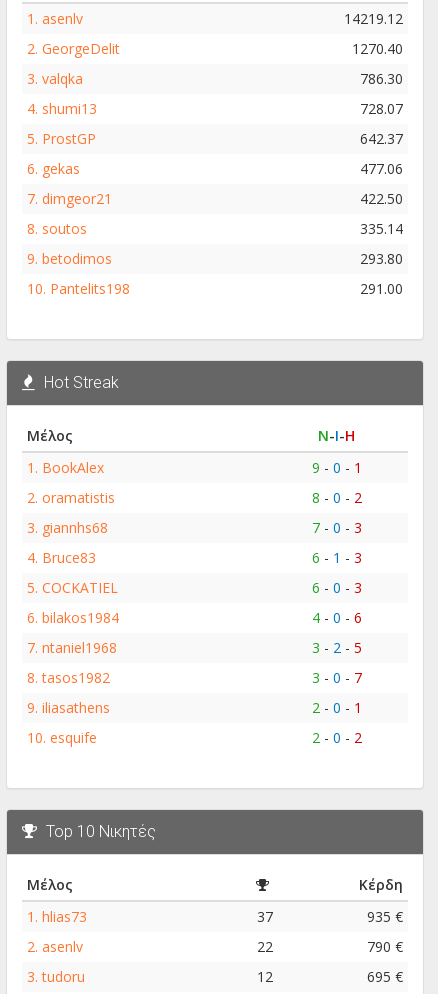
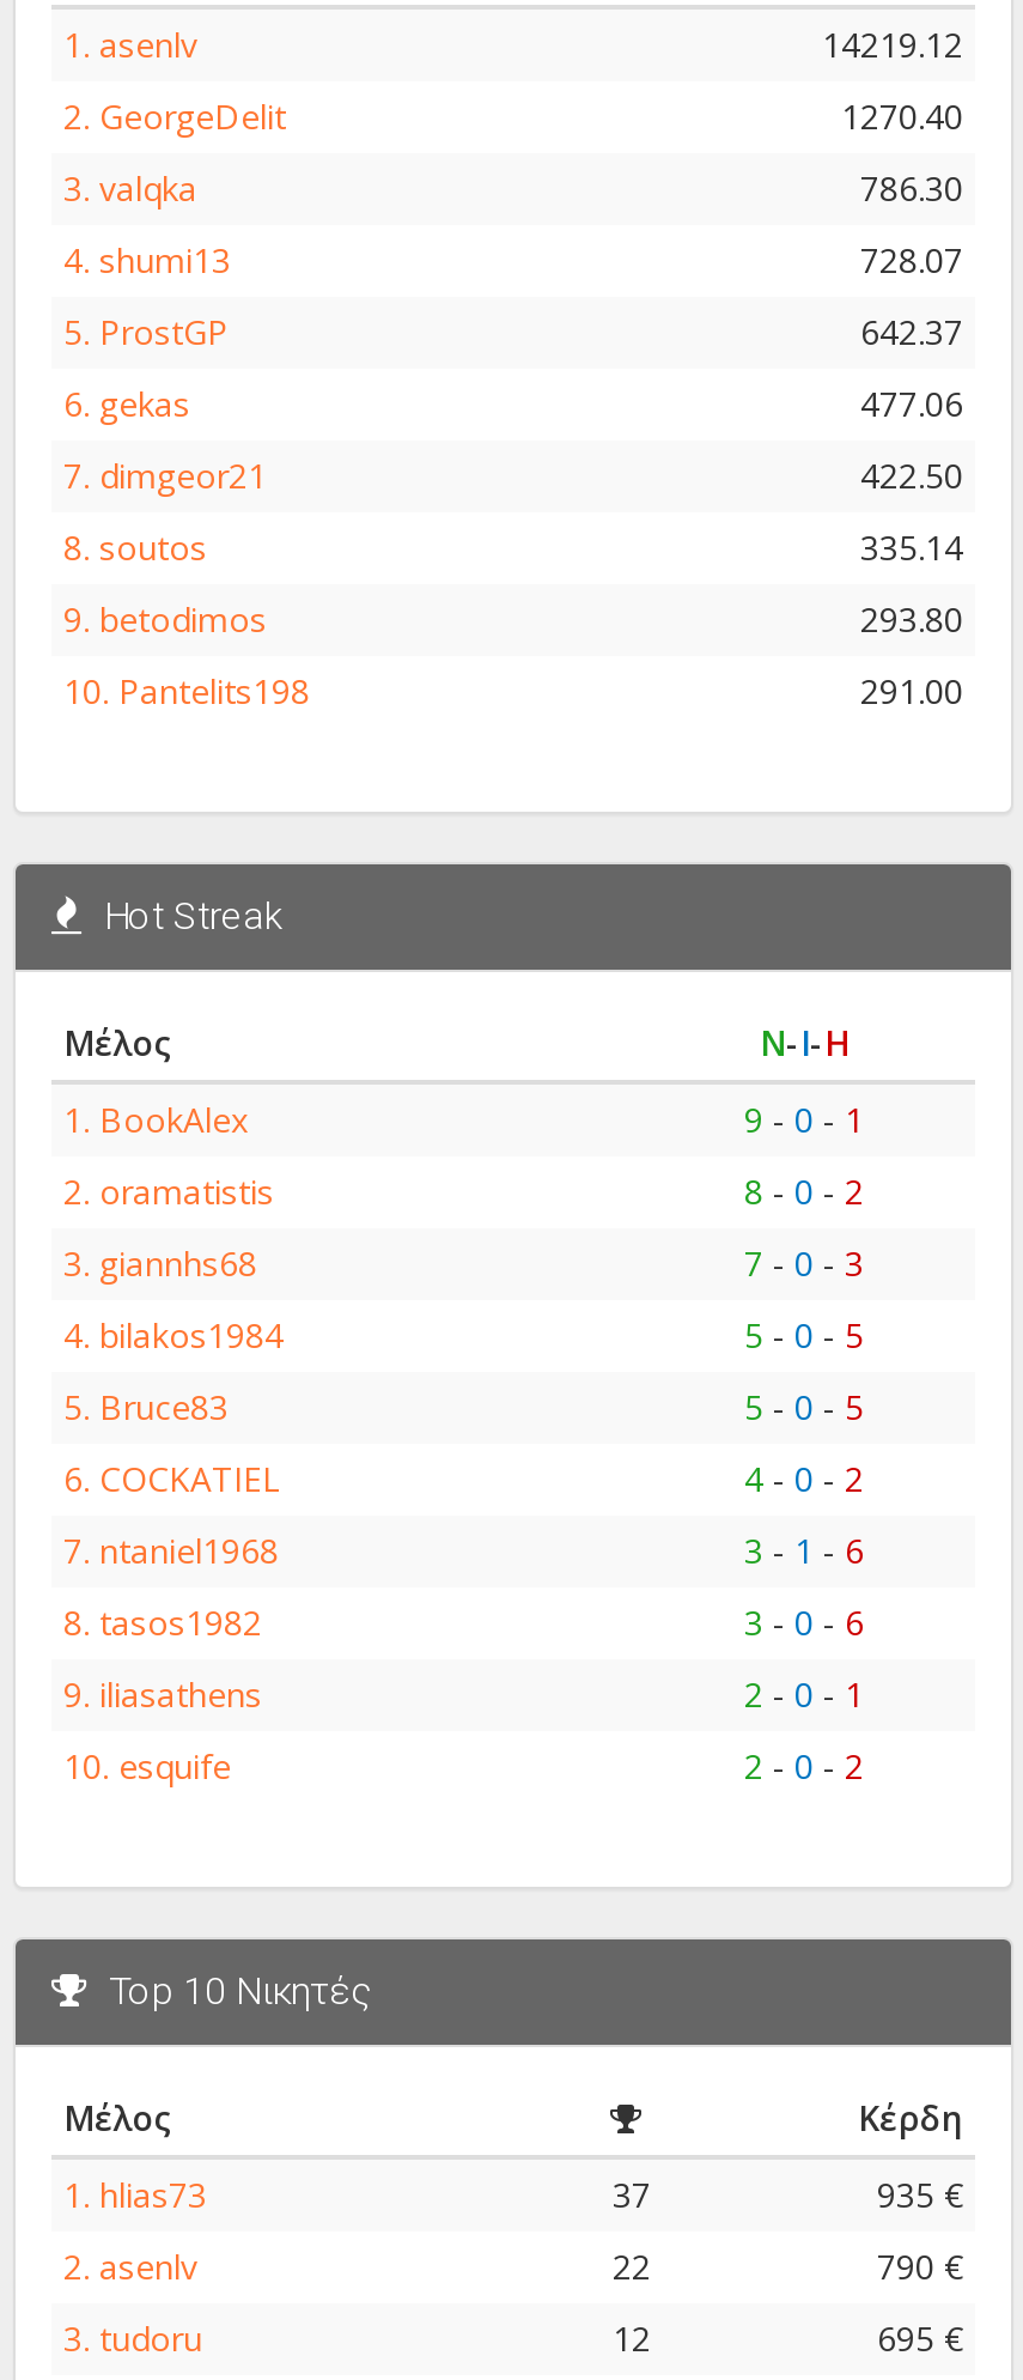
[27,548,361,567] 4. Bruce83 | 6 - 1 - 3 -> [63,1312,864,1357] 4. bilakos1984 | 5 - 0 - 5
[27,578,361,597] 5. COCKATIEL | 6 - 0 - 3 -> [63,1383,864,1429] 5. Bruce83 | 5 - 0 - 5
[27,608,361,627] 6. bilakos1984 | 4 - 0 - 6 -> [63,1455,864,1501] 6. COCKATIEL | 4 - 0 - 2
[311,638,361,657] 3 - 2 - 5 -> [744,1527,864,1573] 3 - 1 - 6
[311,668,361,687] 3 - 0 - 7 -> [744,1599,864,1644] 3 - 0 - 6

